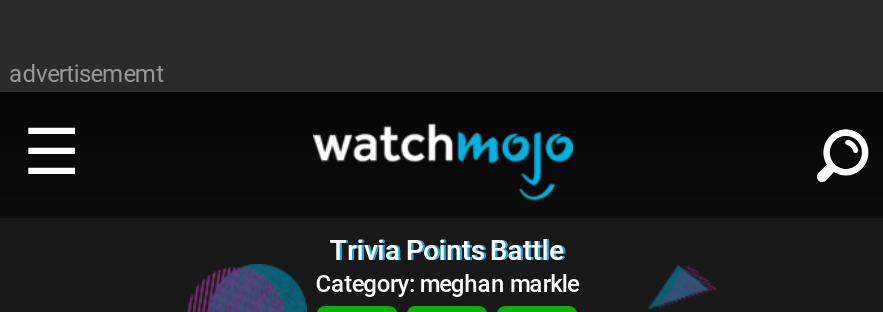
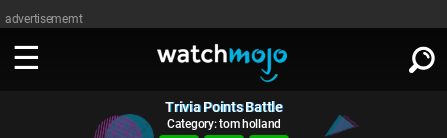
[315,270,579,298] Category: meghan markle -> [167,117,281,131] Category: tom holland

